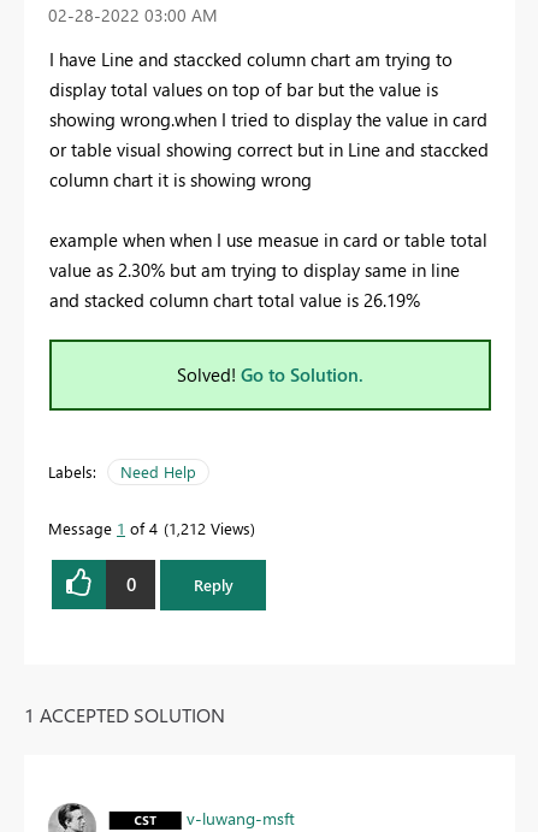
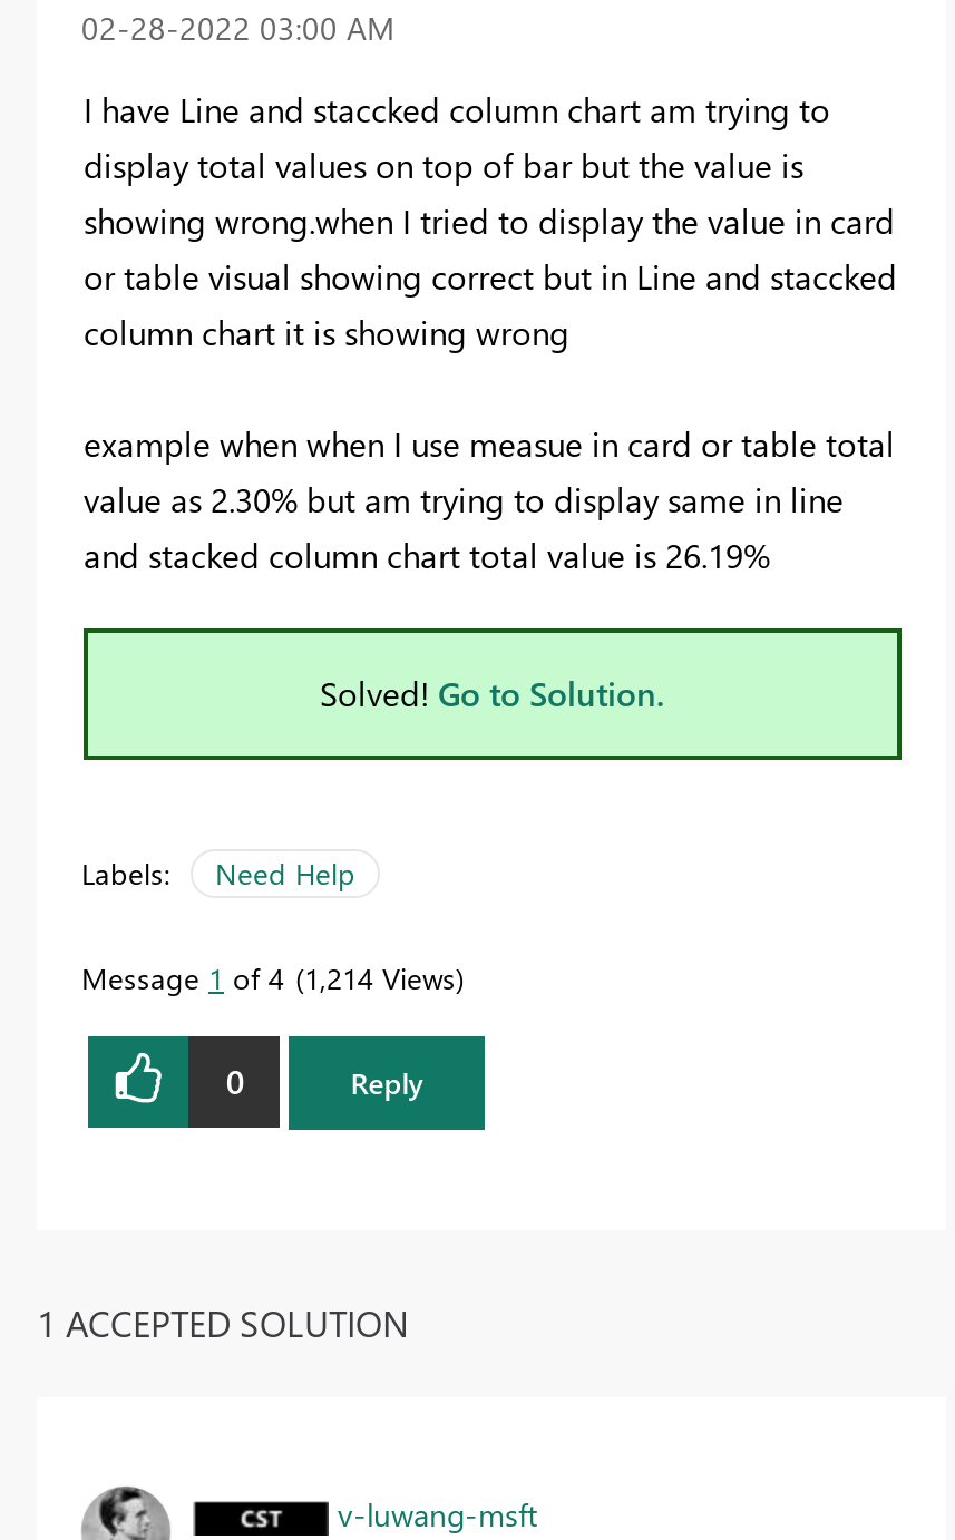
[48,517,250,538] Message 1 of 4 1,212 Views -> [81,957,456,995] Message 1 of 4 1,214 Views

